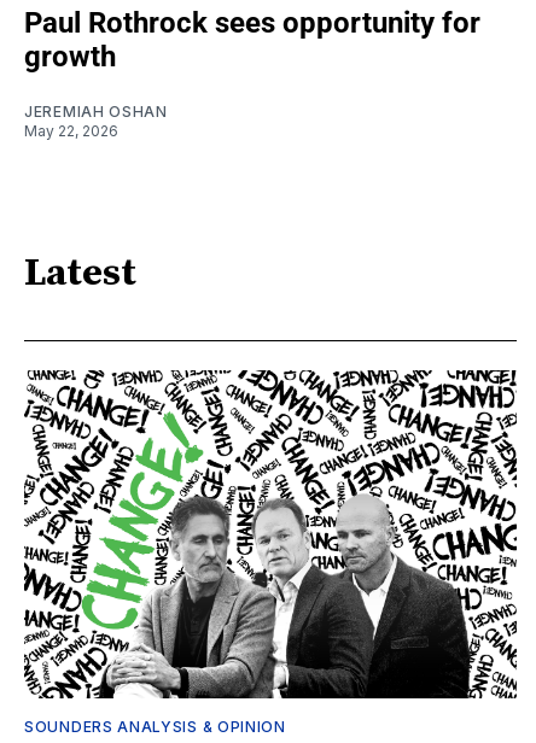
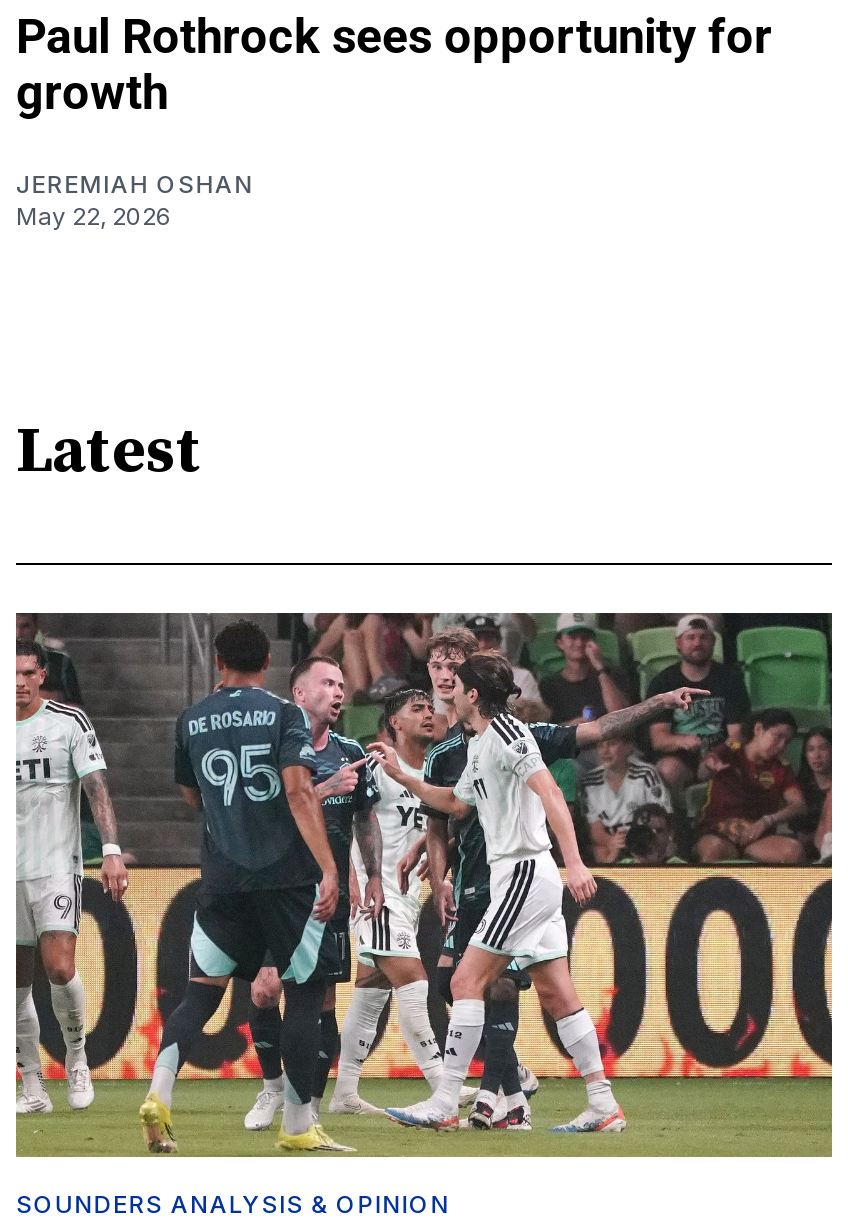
[23,370,518,700] [image] -> [14,611,834,1159] [image]

